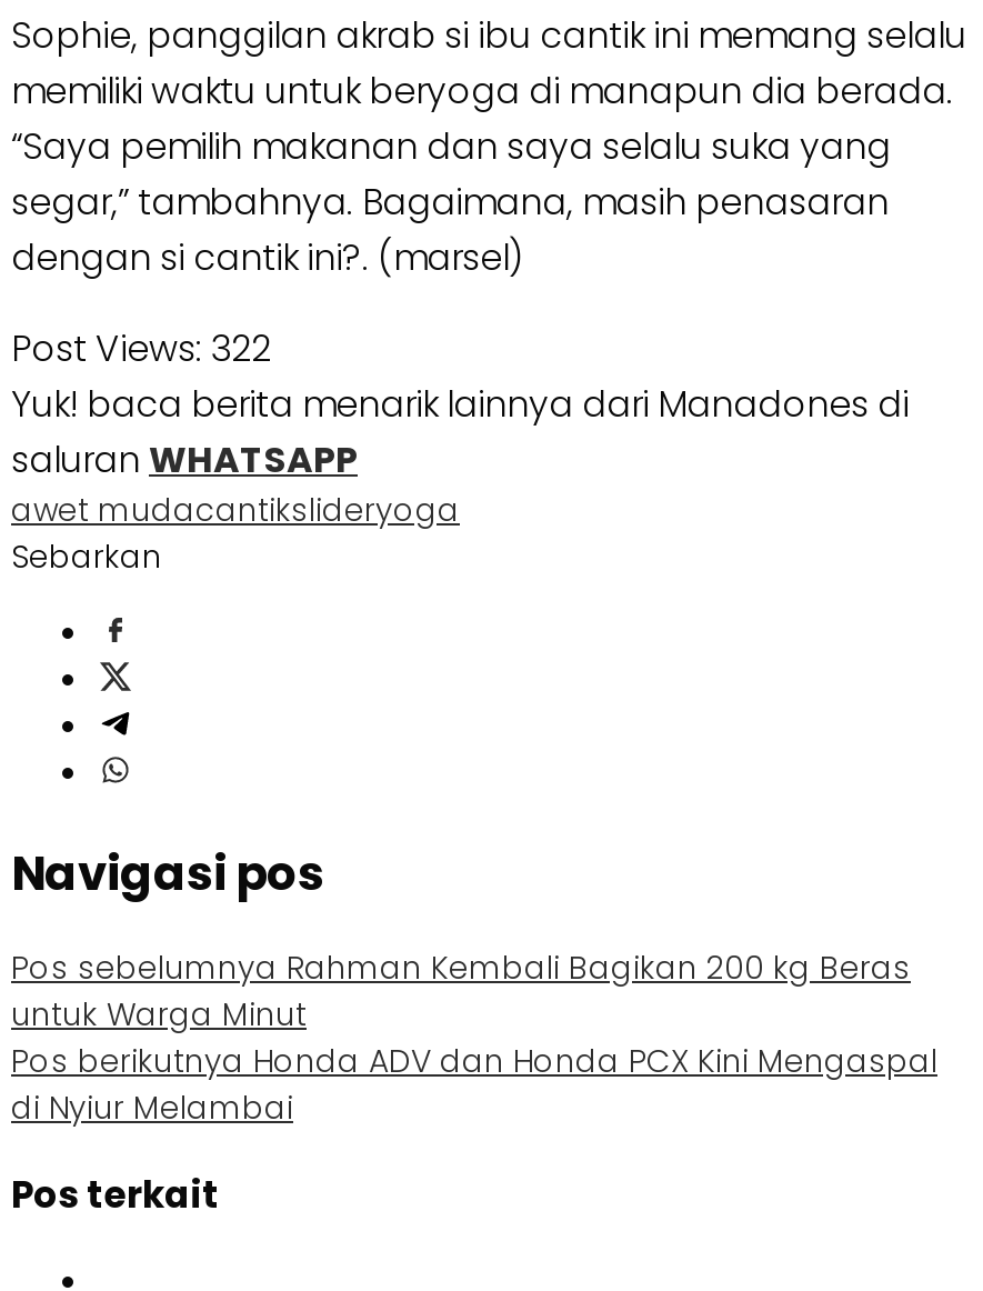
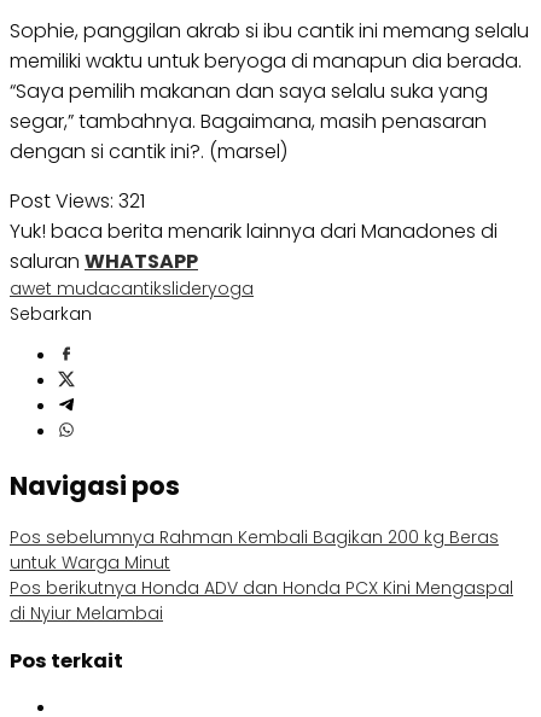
[11,324,271,375] Post Views: 322 -> [10,187,145,215] Post Views: 321

